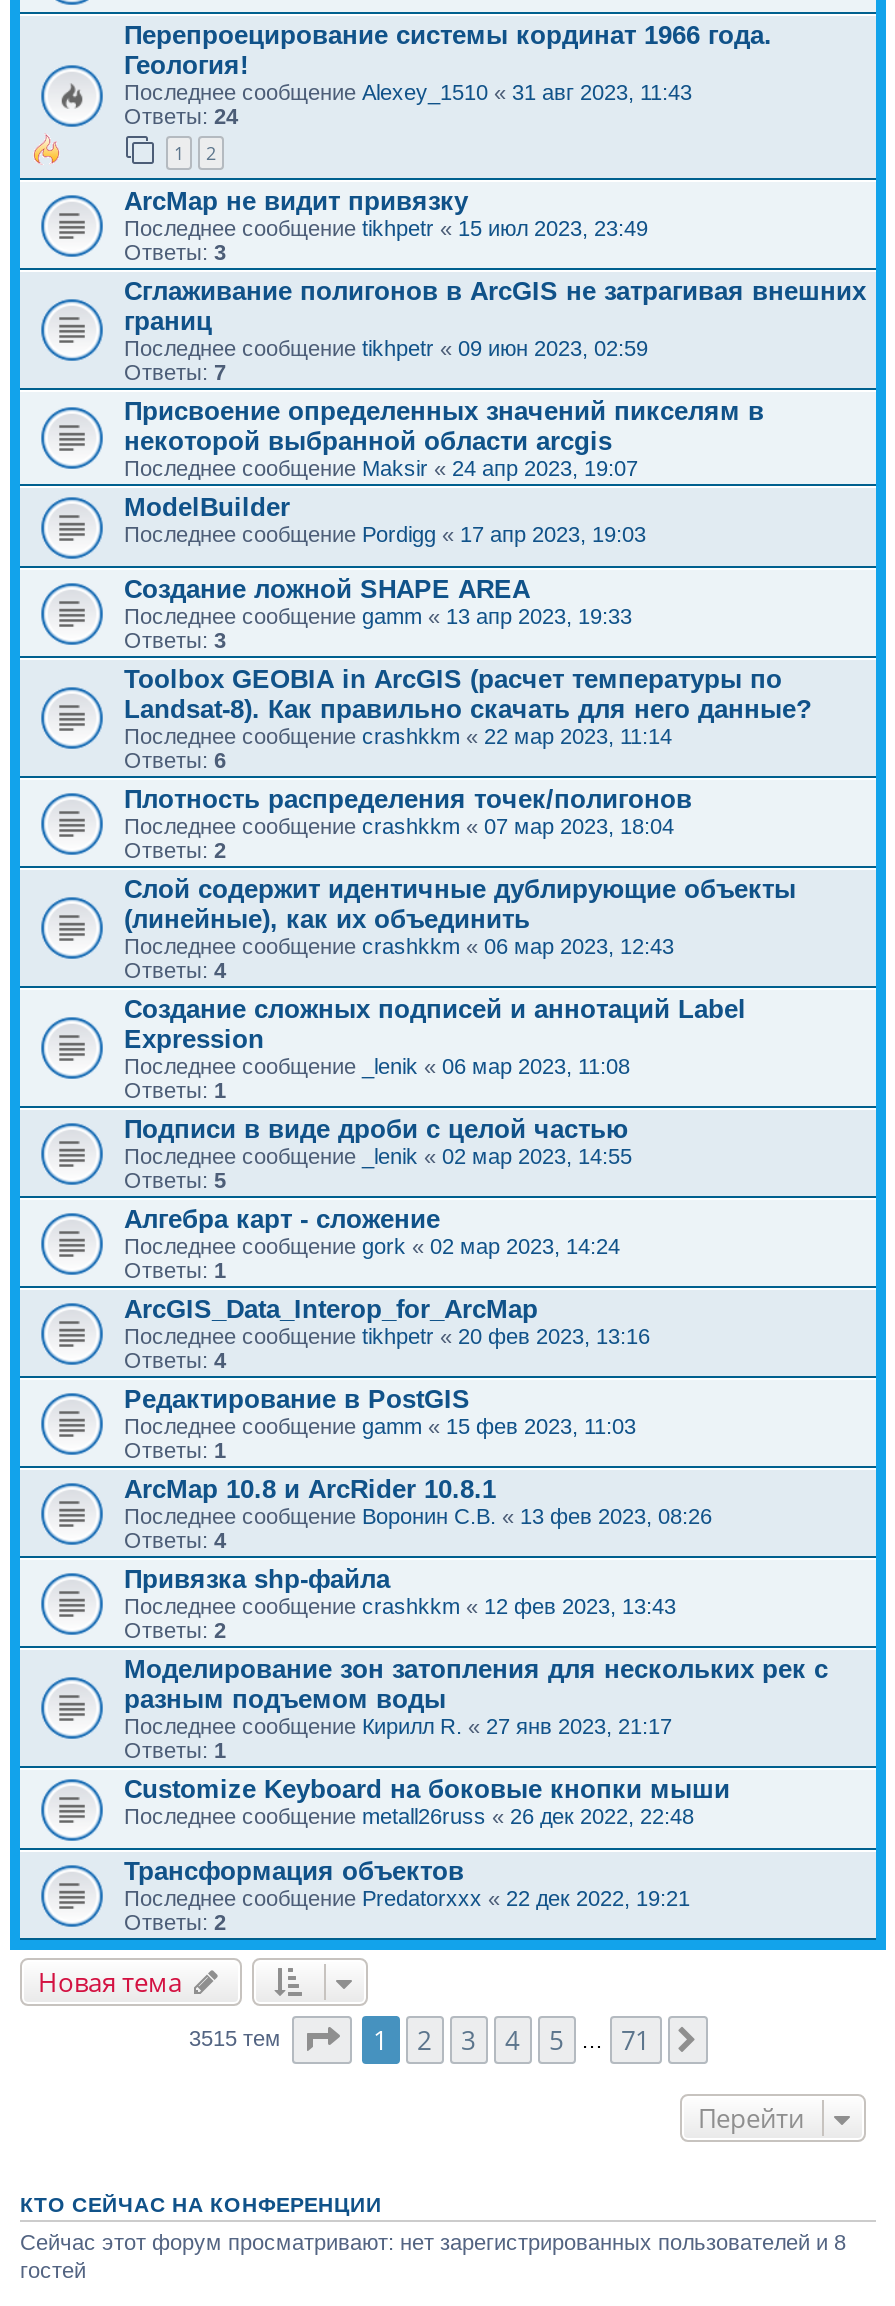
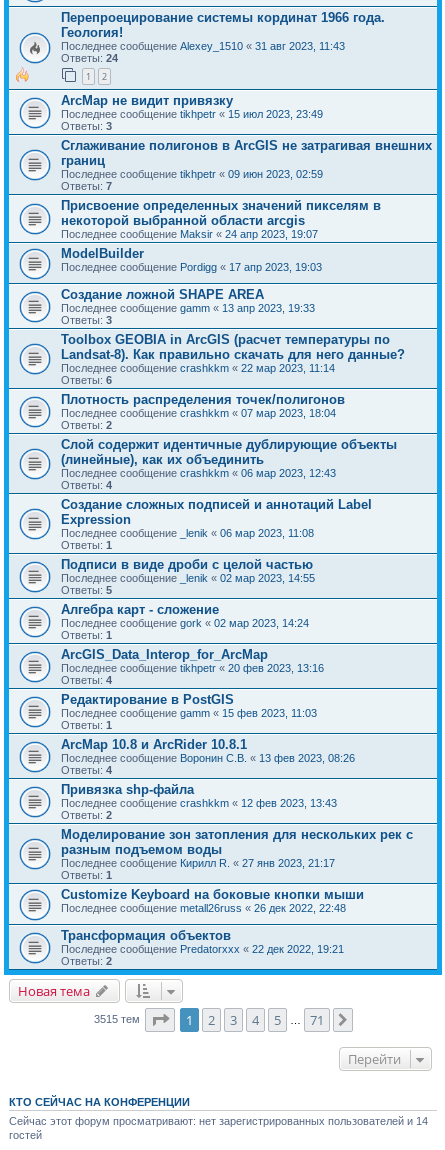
[20,2230,846,2254] Сейчас этот форум просматривают: нет зарегистрированных пользователей и 8 -> [9,1115,428,1127] Сейчас этот форум просматривают: нет зарегистрированных пользователей и 14

